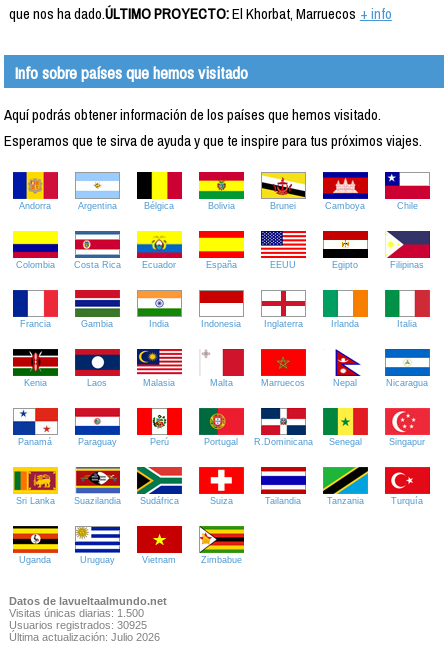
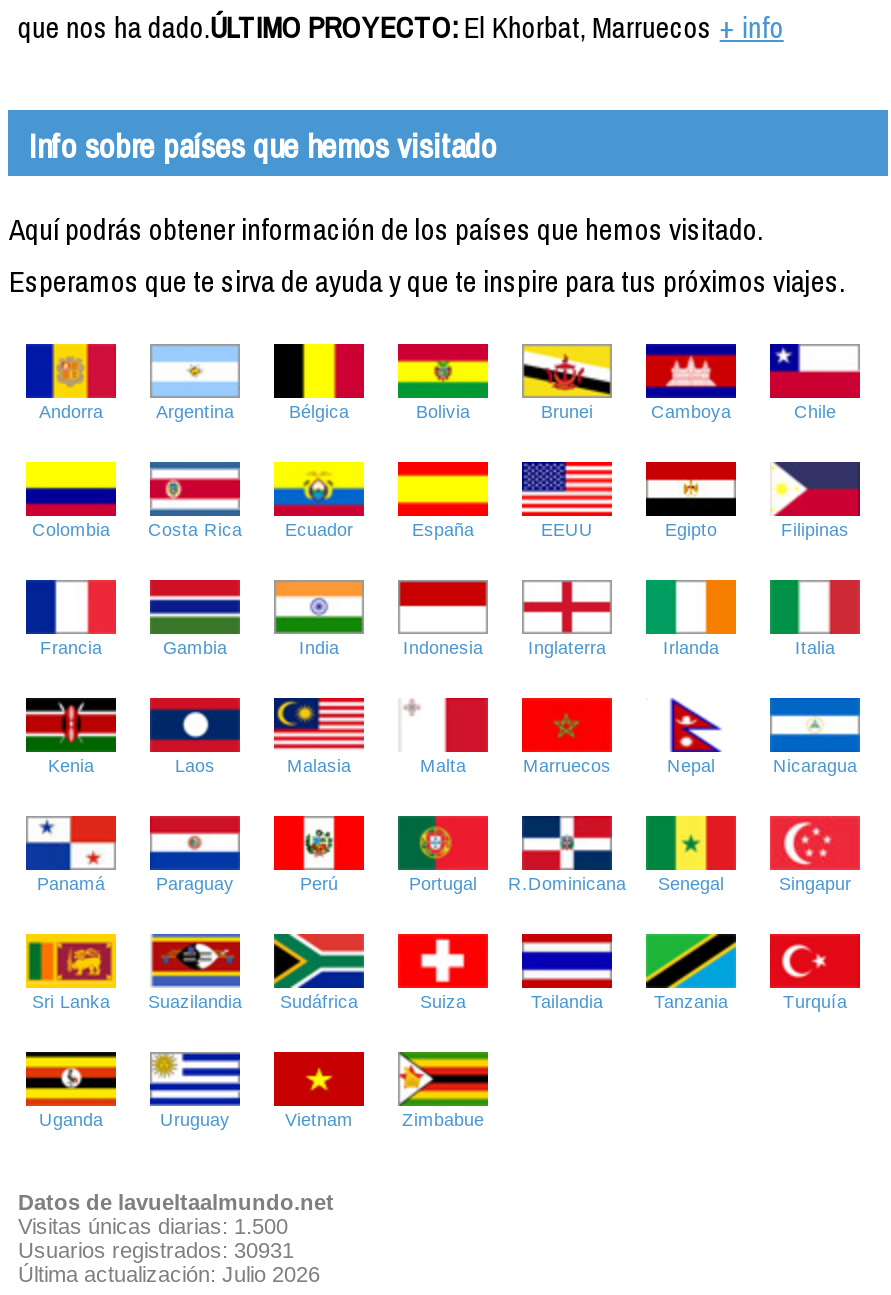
[9,619,147,631] Usuarios registrados: 30925 -> [18,1238,294,1262] Usuarios registrados: 30931

